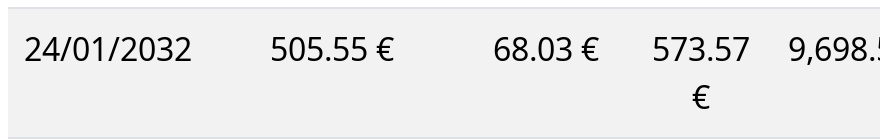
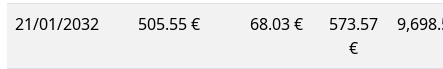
[24,27,394,71] 24/01/2032 505.55 € -> [15,13,200,35] 21/01/2032 505.55 €

